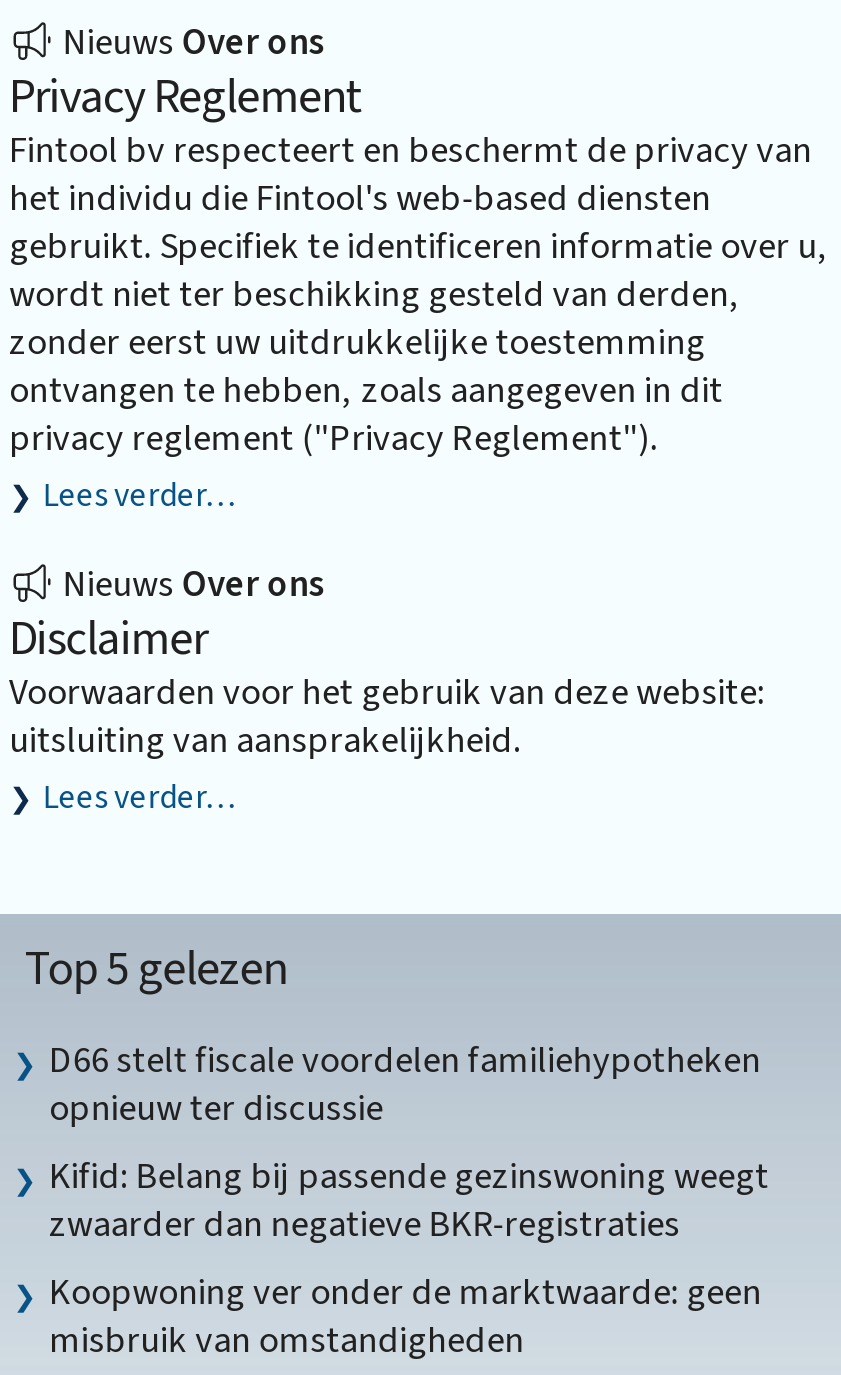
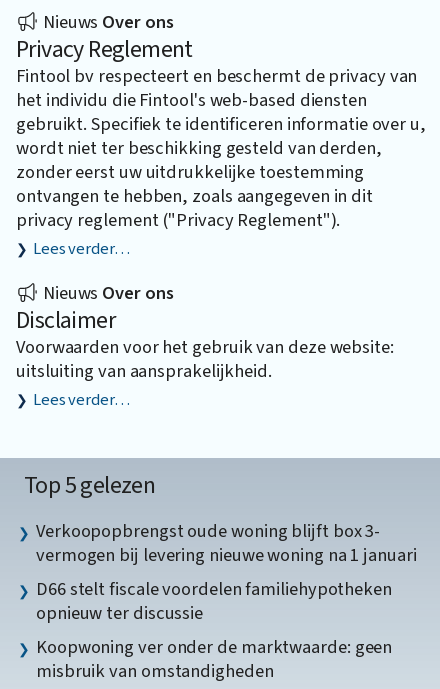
none -> [36,518,417,568] Verkoopopbrengst oude woning blijft box 3- | vermogen bij levering nieuwe woning na 1 januari
moved [49,1033,761,1133] -> [36,576,392,626]: D66 stelt fiscale voordelen familiehypotheken | opnieuw ter discussie
[49,1149,769,1249] Kifid: Belang bij passende gezinswoning weegt | zwaarder dan negatieve BKR-registraties -> none

